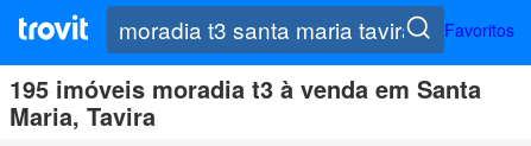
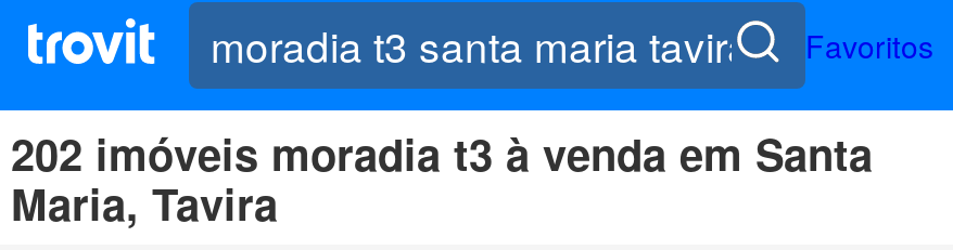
[10,72,481,106] 195 imóveis moradia t3 à venda em Santa -> [11,122,873,185] 202 imóveis moradia t3 à venda em Santa

